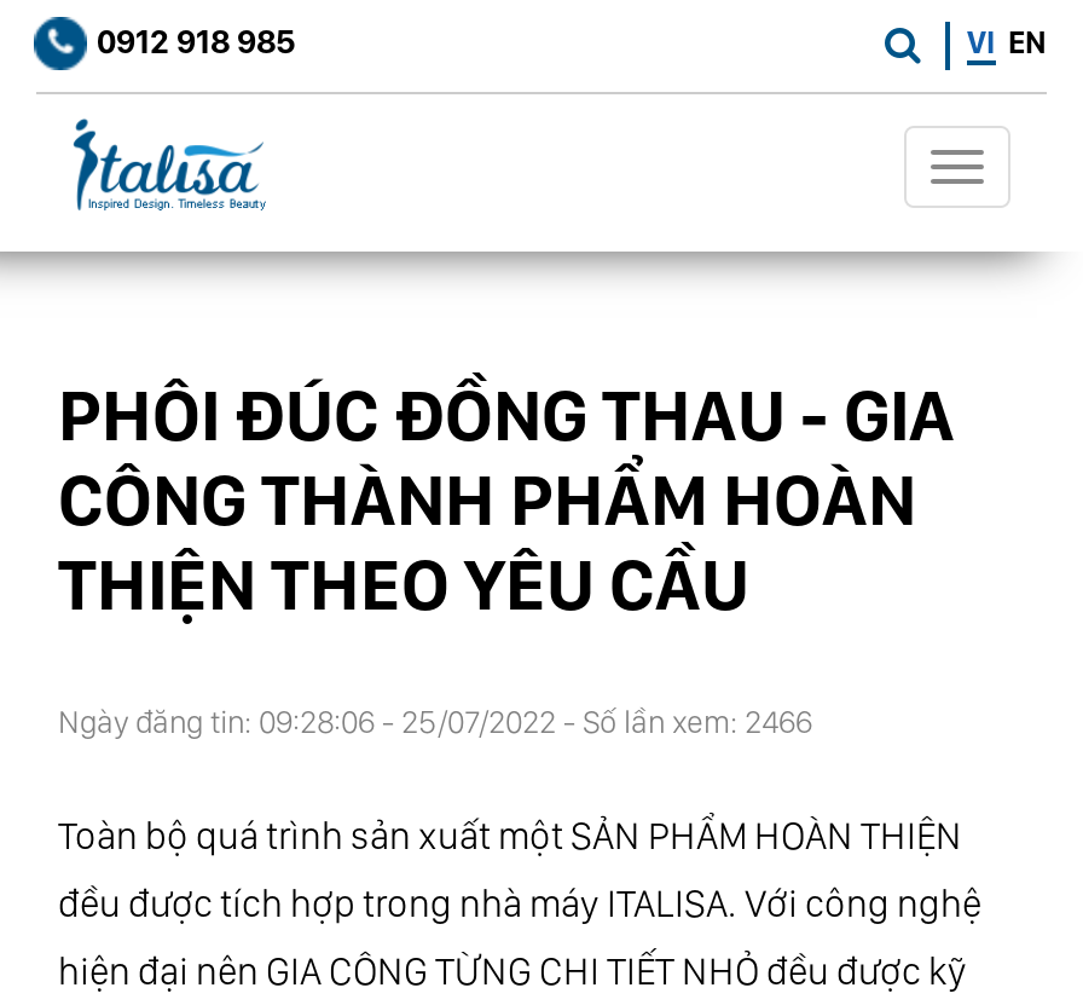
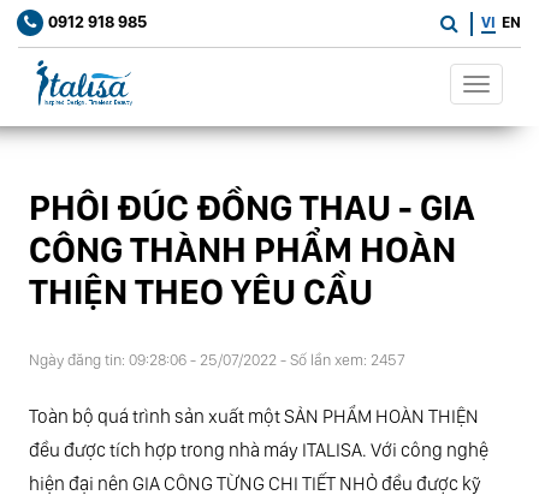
[58,701,812,740] Ngày đăng tin: 09:28:06 - 25/07/2022 - Số lần xem: 2466 -> [29,350,405,369] Ngày đăng tin: 09:28:06 - 25/07/2022 - Số lần xem: 2457

